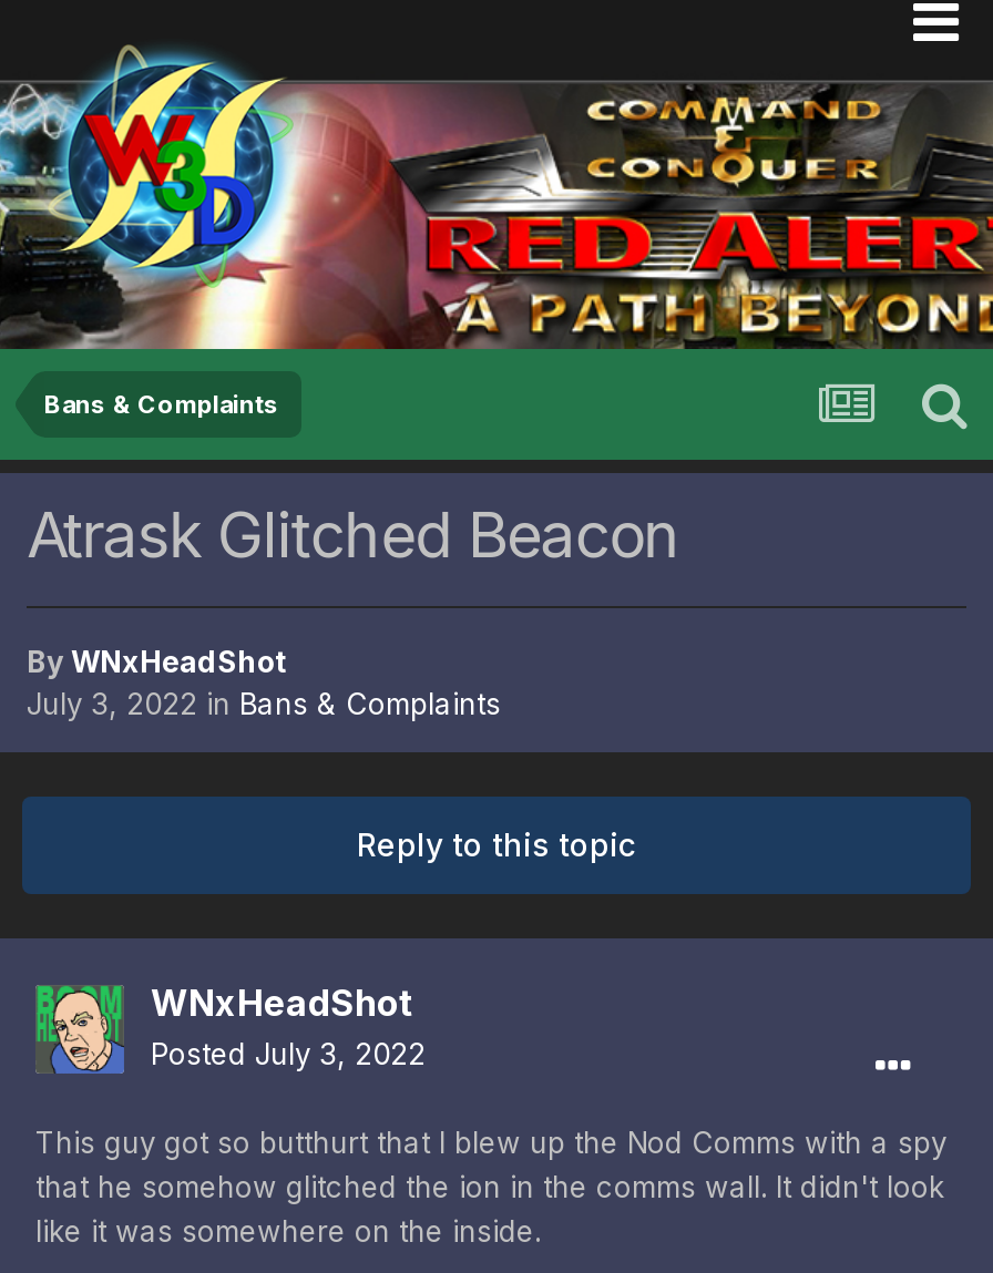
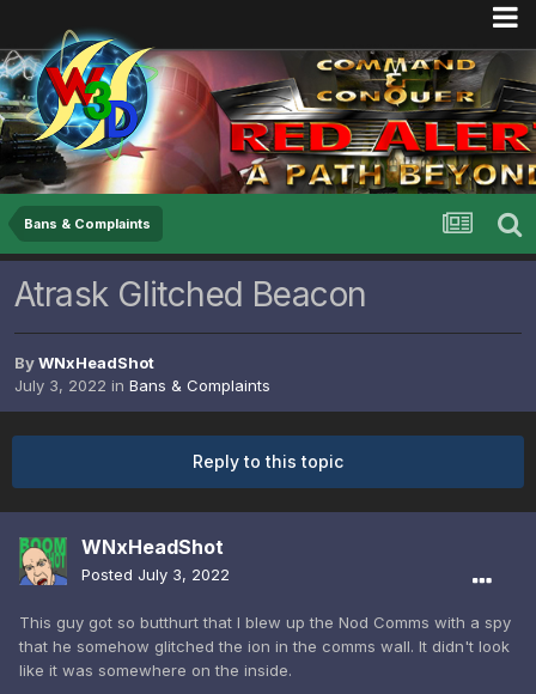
[40,992,126,1076] [image] -> [20,542,67,586] [image]

